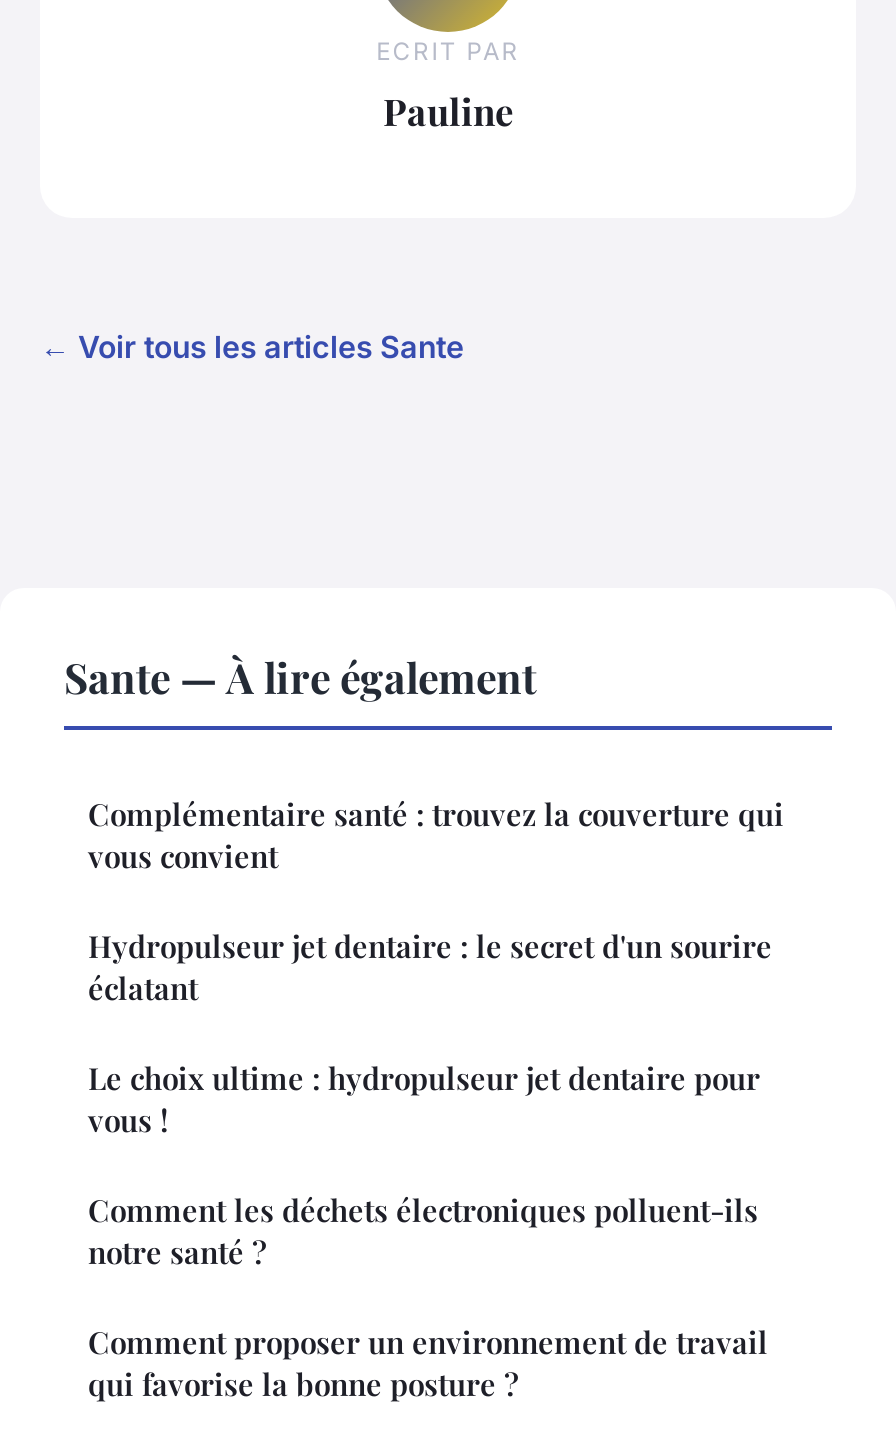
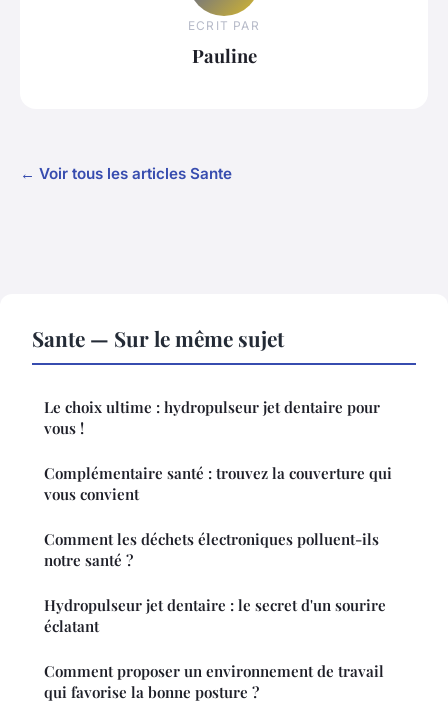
[64,648,536,704] Sante — À lire également -> [32,324,284,352] Sante — Sur le même sujet
moved [88,794,784,876] -> [44,463,392,504]: Complémentaire santé : trouvez la couverture qui | vous convient
moved [88,926,772,1008] -> [44,595,386,636]: Hydropulseur jet dentaire : le secret d'un sourire | éclatant
moved [88,1058,760,1140] -> [44,397,380,438]: Le choix ultime : hydropulseur jet dentaire pour | vous !
moved [88,1190,758,1272] -> [44,529,379,570]: Comment les déchets électroniques polluent-ils | notre santé ?

